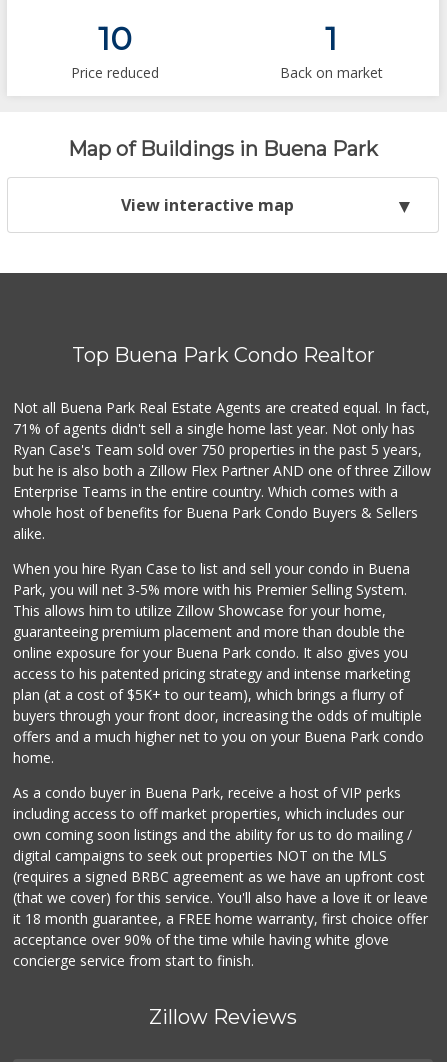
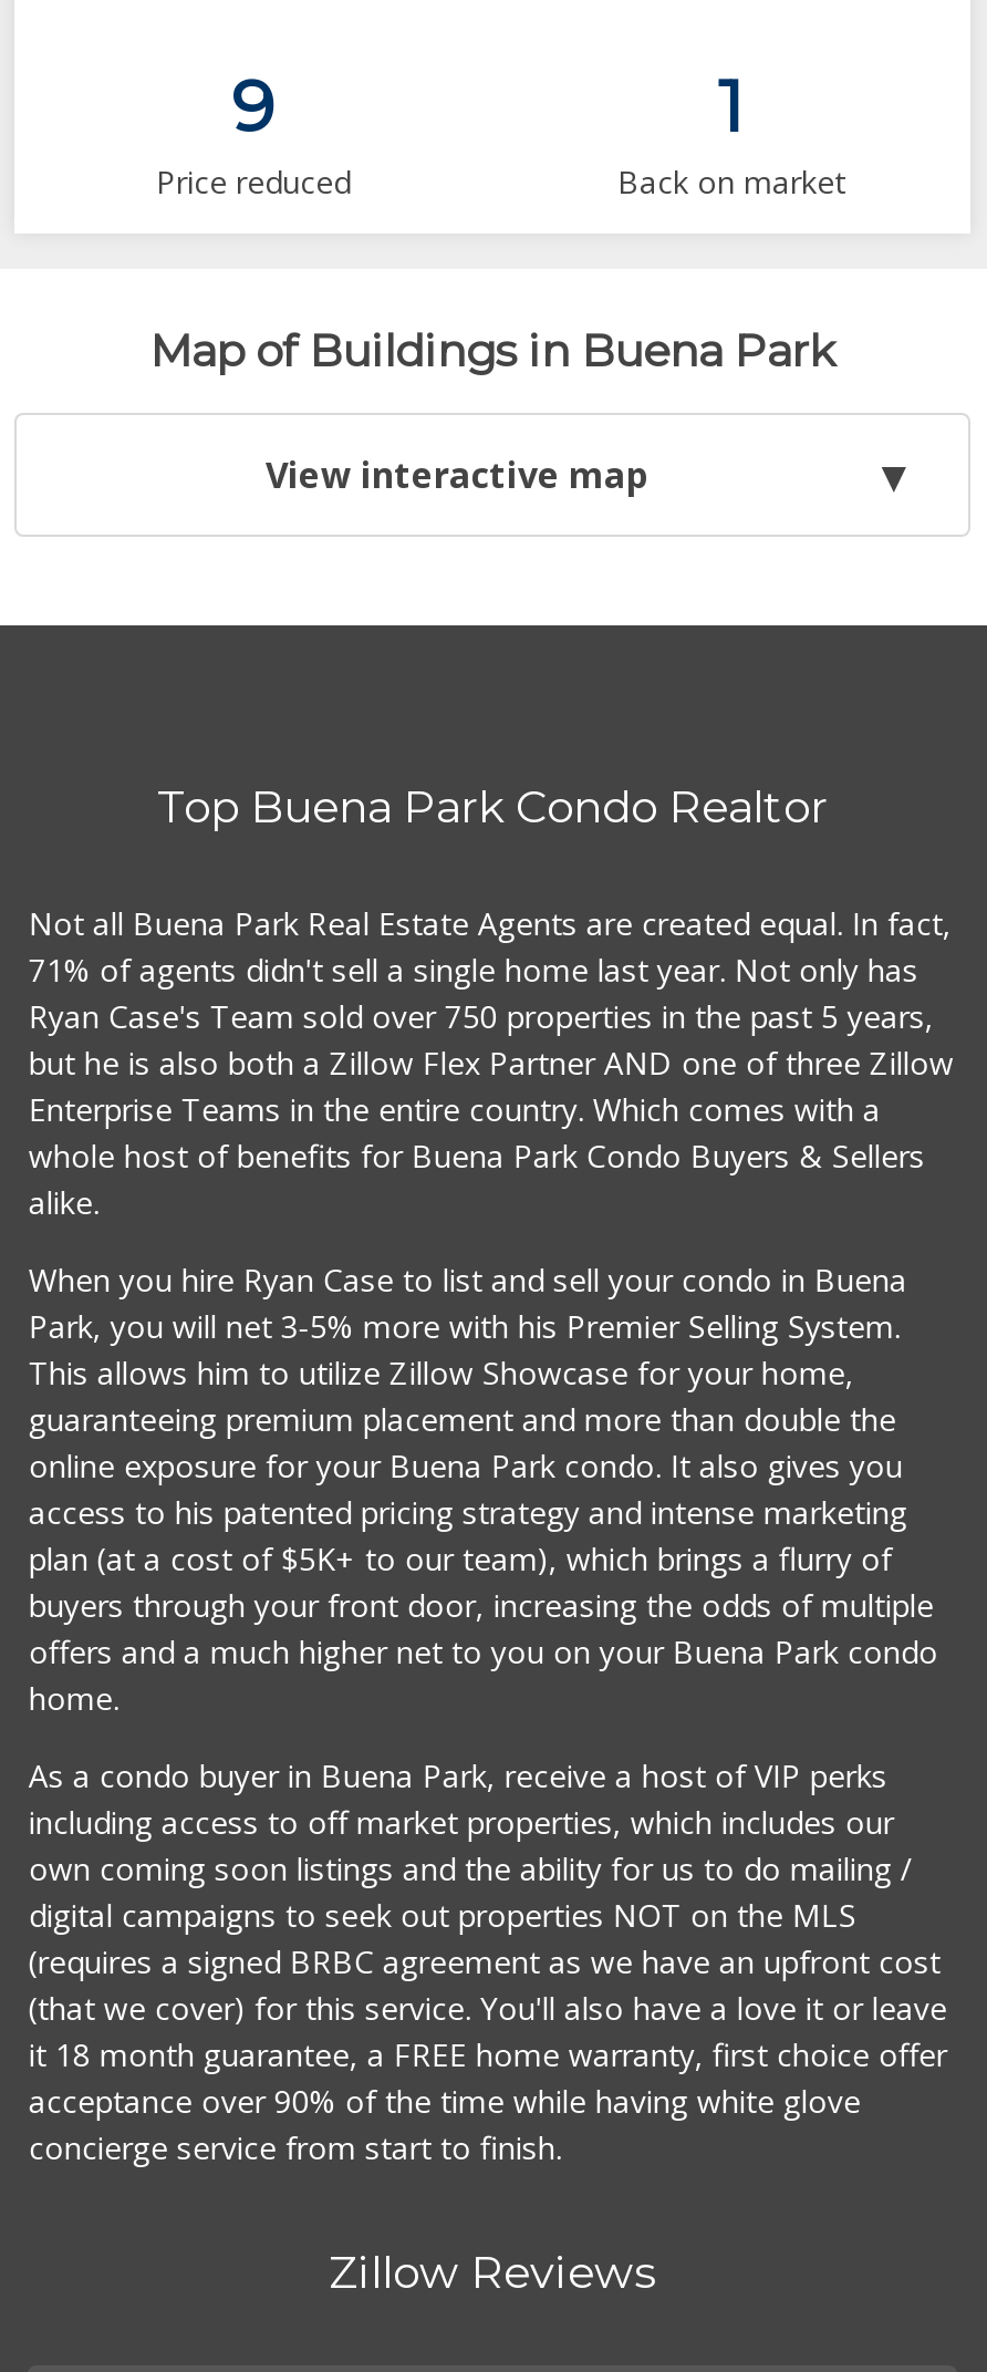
[98,19,132,58] 10 -> [231,63,276,150] 9

